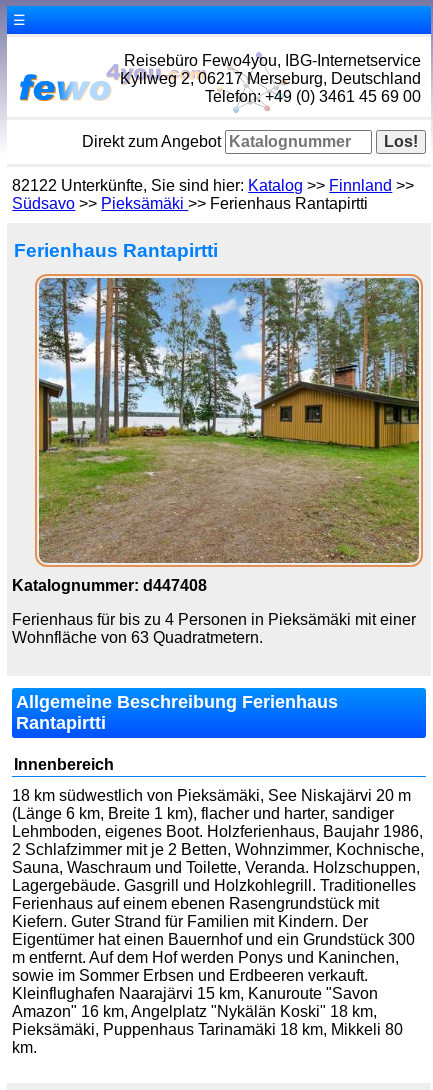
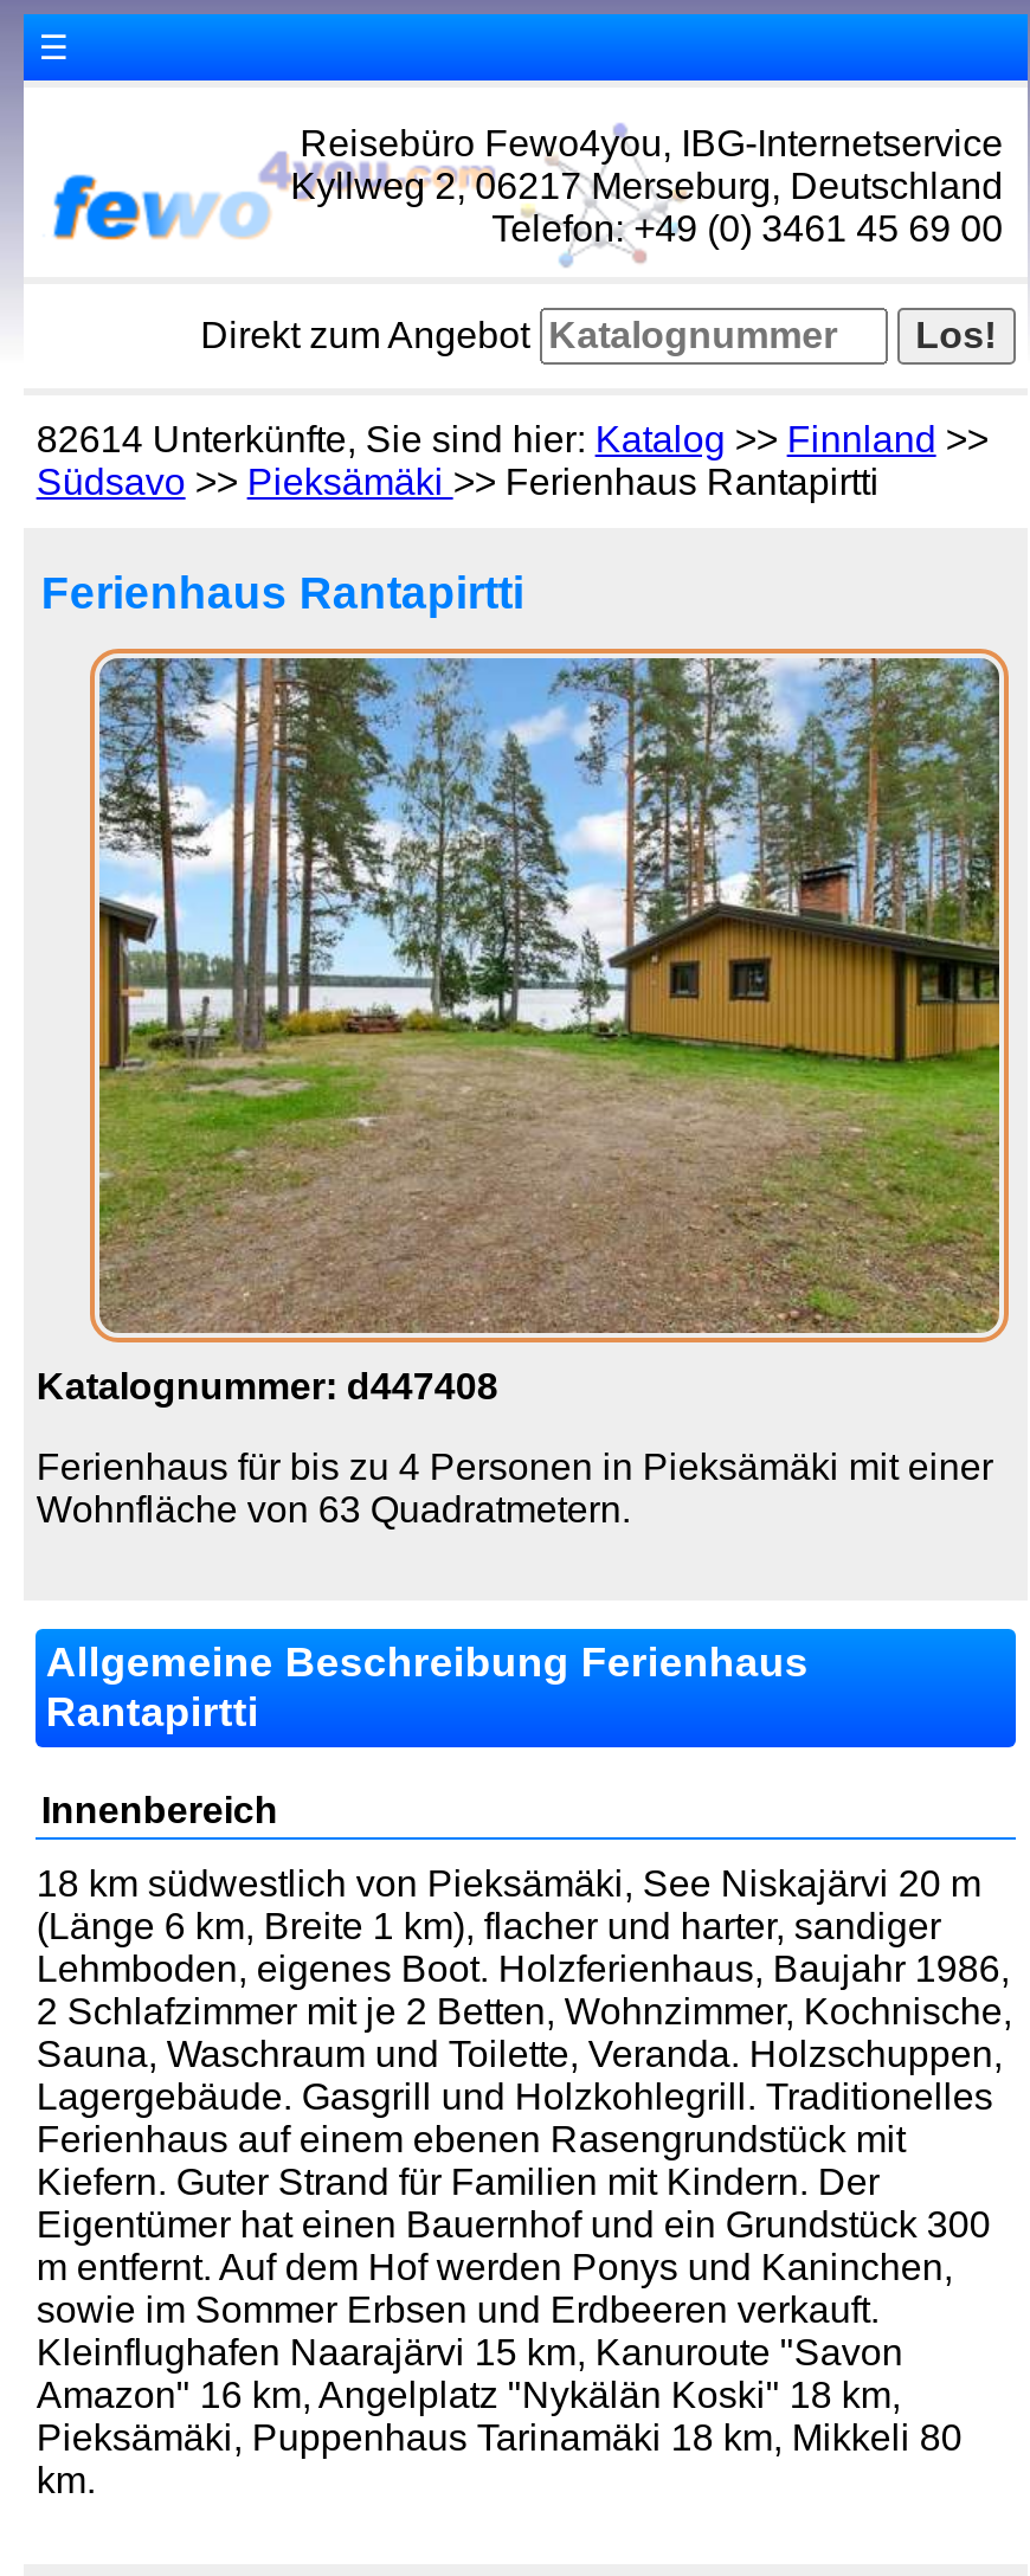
[12,177,414,194] 82122 Unterkünfte, Sie sind hier: Katalog >> Finnland >> -> [36,419,988,459] 82614 Unterkünfte, Sie sind hier: Katalog >> Finnland >>

